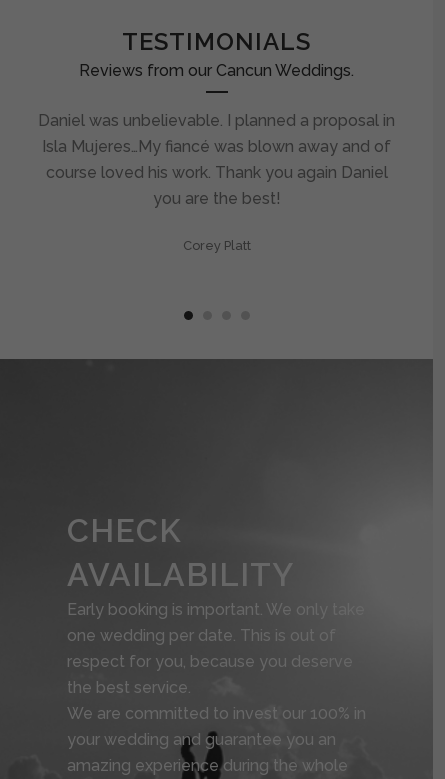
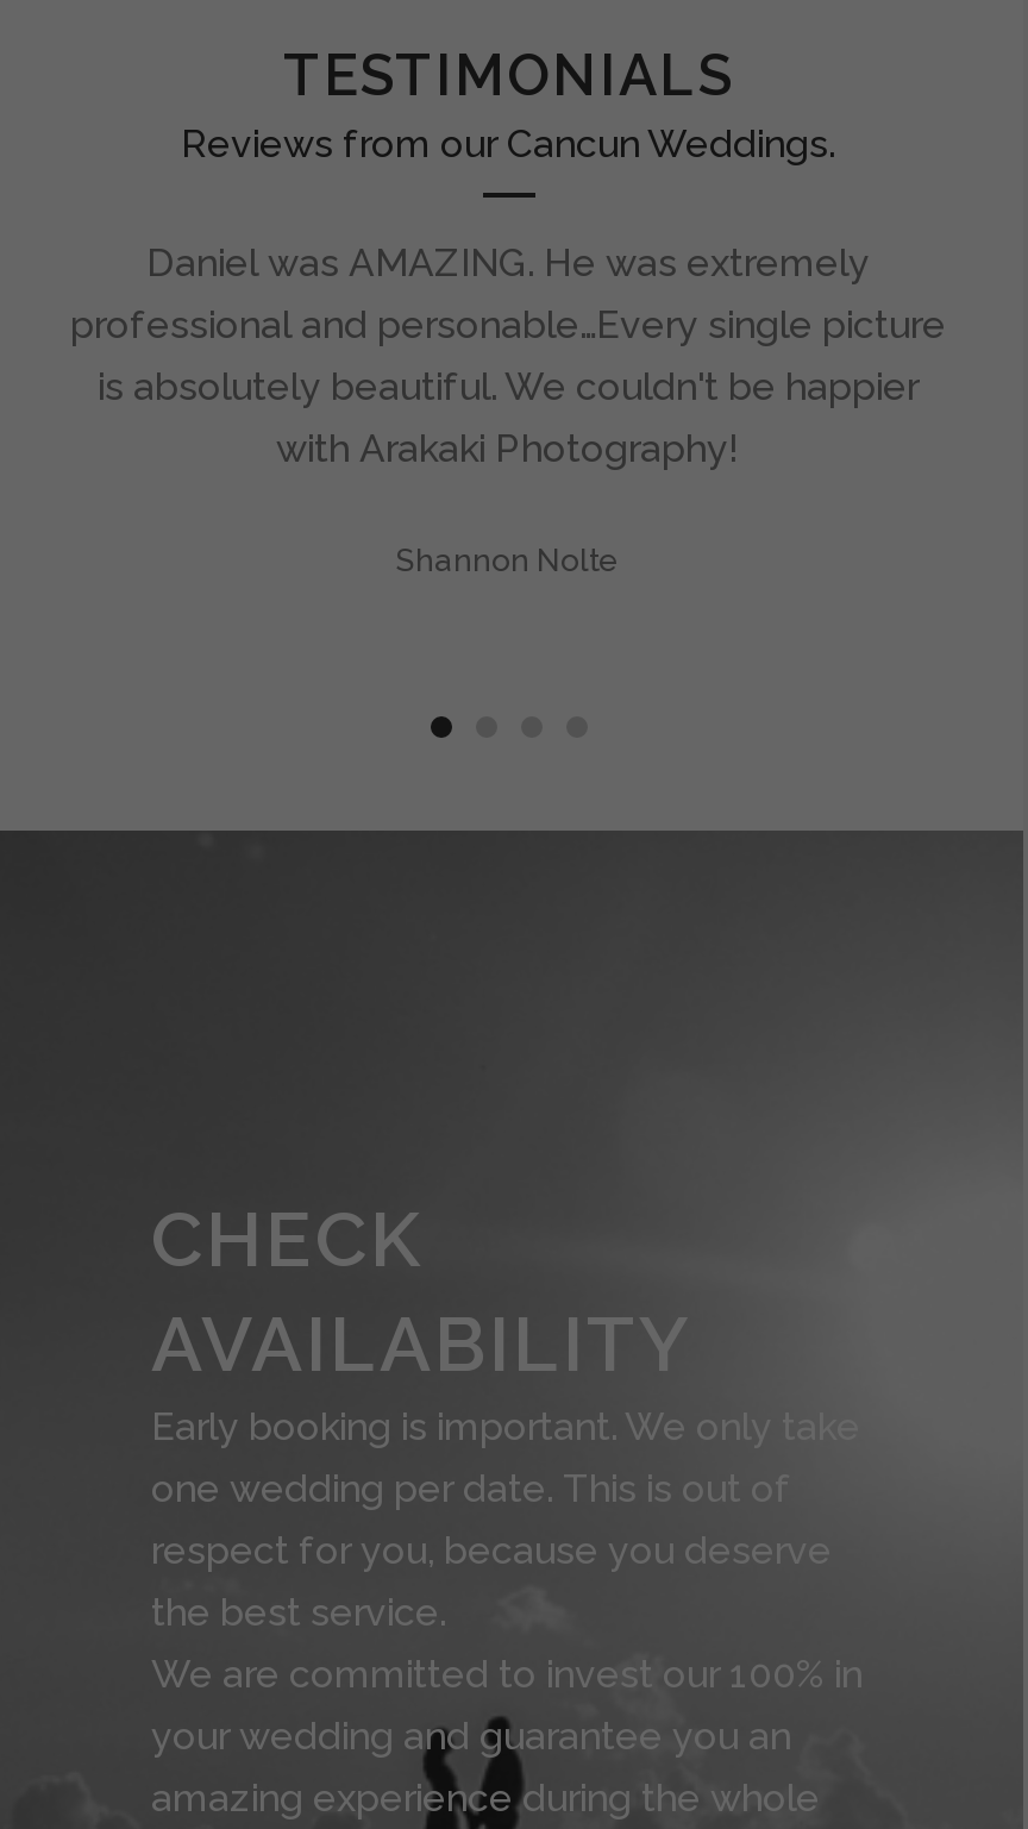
[38,111,395,208] Daniel was unbelievable. I planned a proposal in | Isla Mujeres…My fiancé was blown away and of | course loved his work. Thank you again Daniel | you are the best! -> [70,240,946,471] Daniel was AMAZING. He was extremely | professional and personable…Every single picture | is absolutely beautiful. We couldn't be happier | with Arakaki Photography!
[182,238,250,253] Corey Platt -> [396,542,620,578] Shannon Nolte

